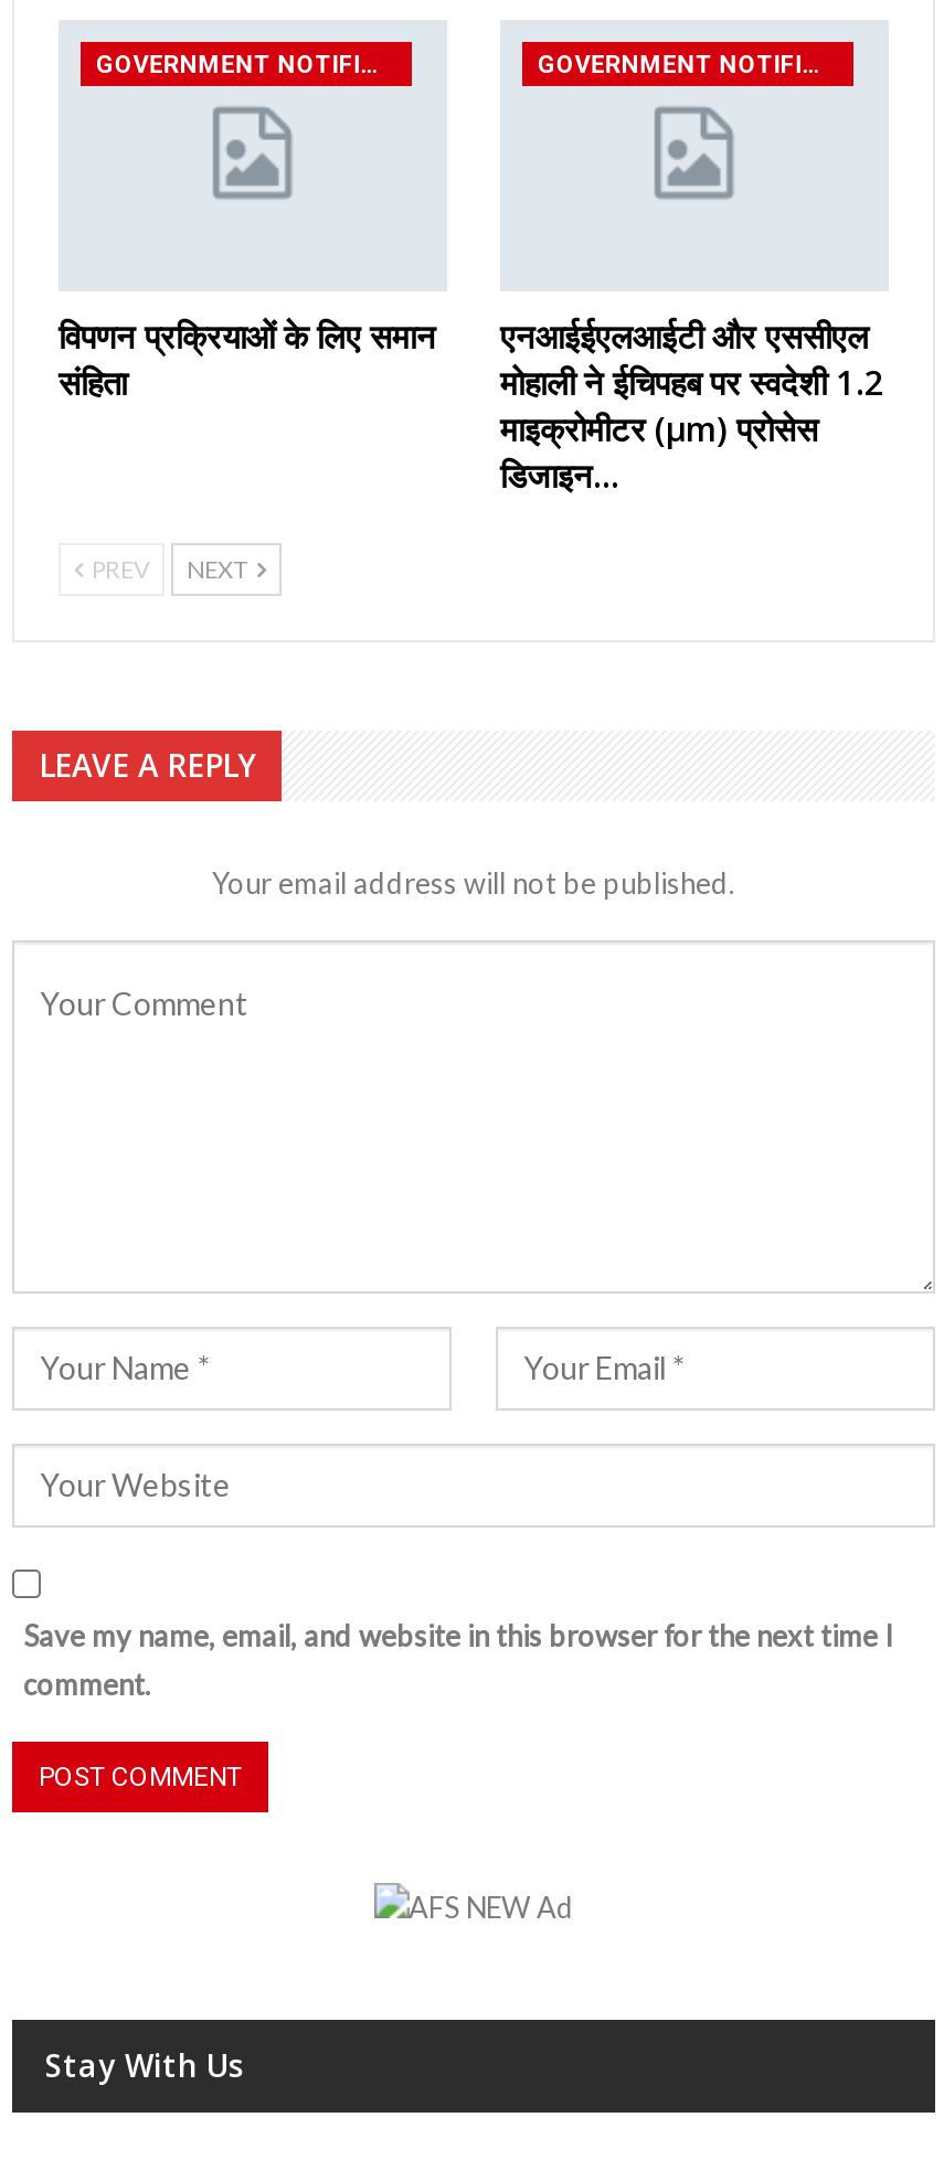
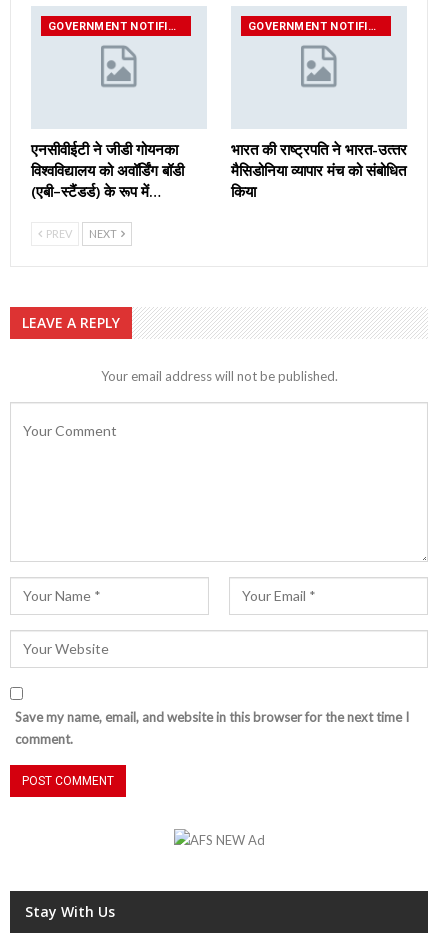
[59,313,436,404] विपणन प्रक्रियाओं के लिए समान | संहिता -> [31,139,184,201] एनसीवीईटी ने जीडी गोयनका | विश्वविद्यालय को अवॉर्डिंग बॉडी | (एबी–स्टैंडर्ड) के रूप में…
[500,313,884,496] एनआईईएलआईटी और एससीएल | मोहाली ने ईचिपहब पर स्वदेशी 1.2 | माइक्रोमीटर (µm) प्रोसेस | डिजाइन… -> [231,139,407,201] भारत की राष्ट्रपति ने भारत-उत्‍तर | मैसिडोनिया व्यापार मंच को संबोधित | किया

